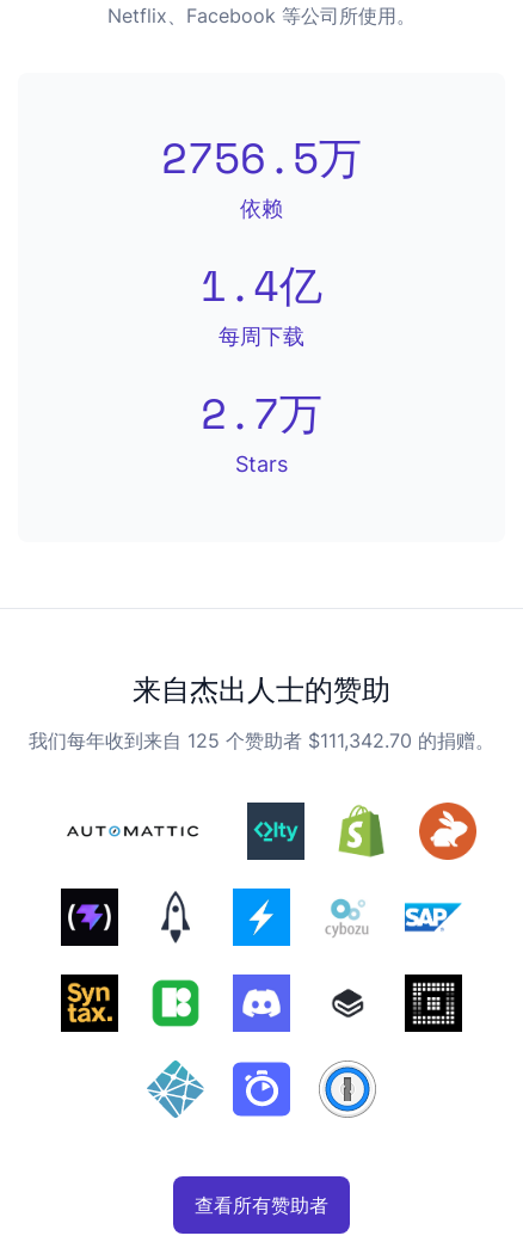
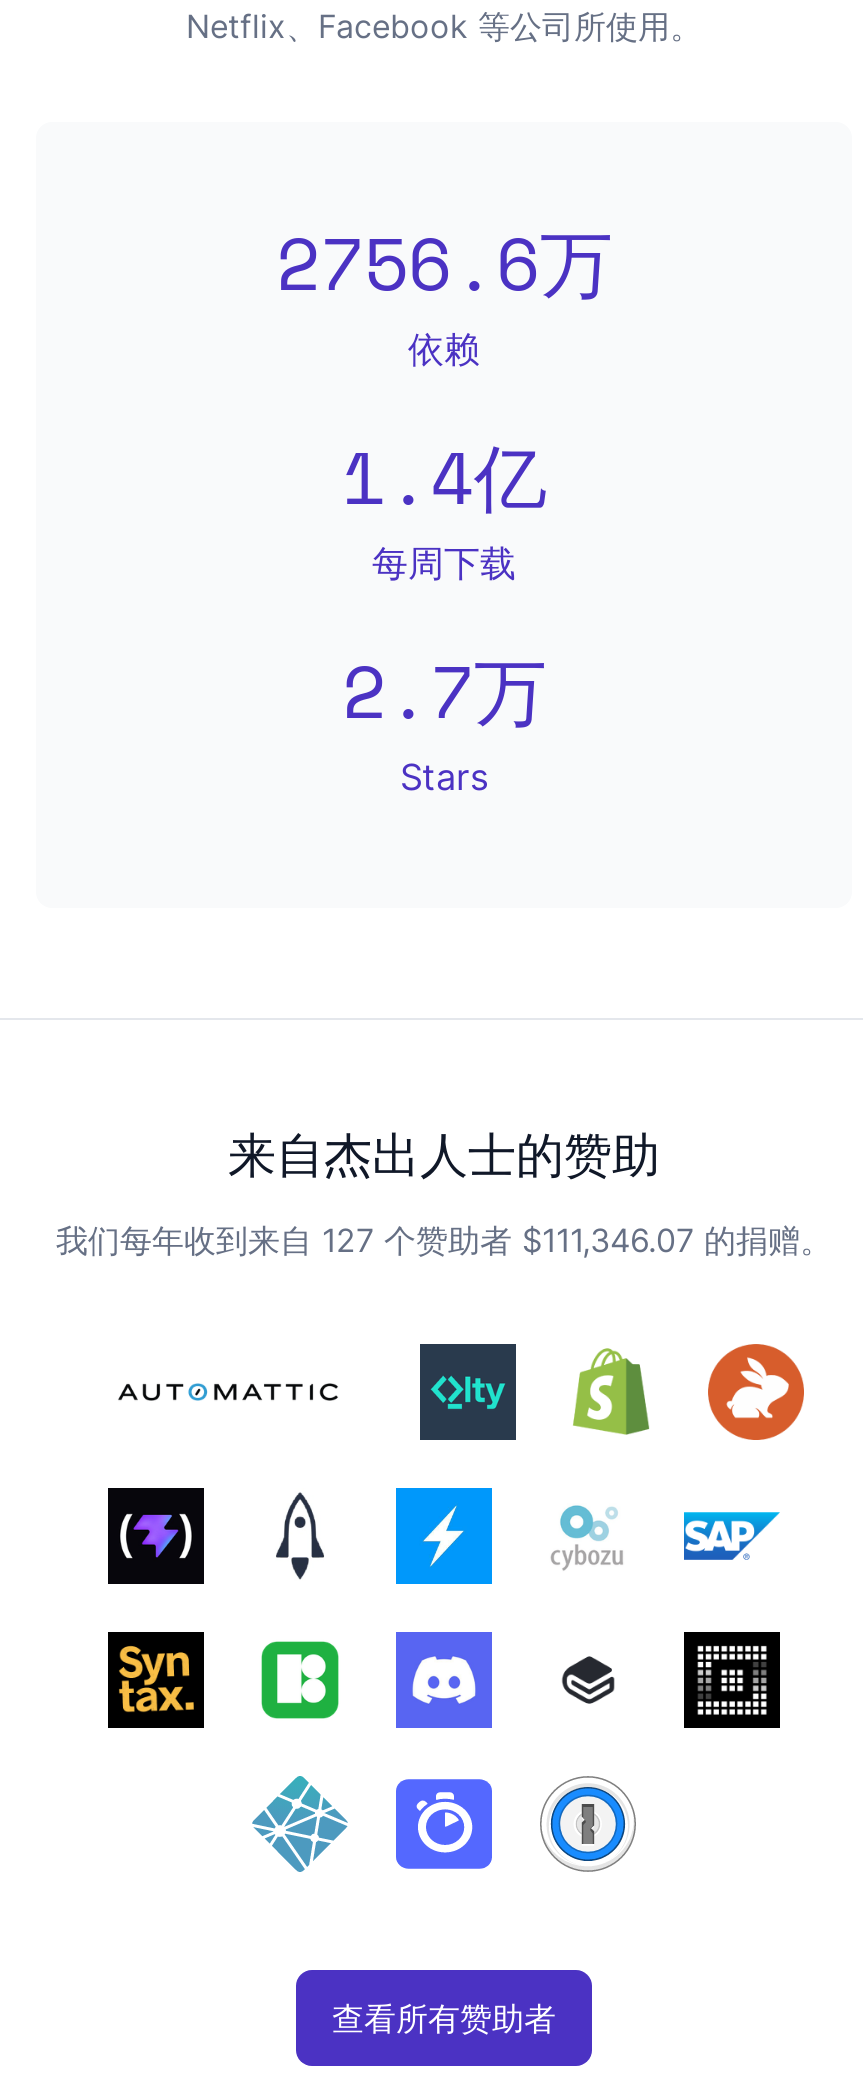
[161,124,362,189] 2756.5万 -> [276,208,612,316] 2756.6万
[29,729,494,753] 我们每年收到来自 125 个赞助者 $111,342.70 的捐赠。 -> [56,1220,832,1260] 我们每年收到来自 127 个赞助者 $111,346.07 的捐赠。

